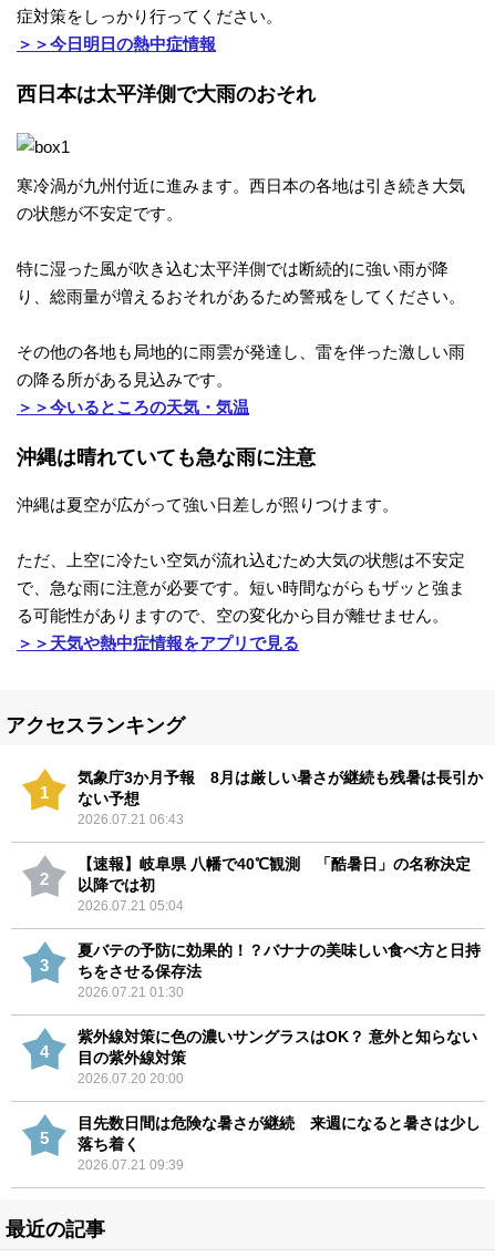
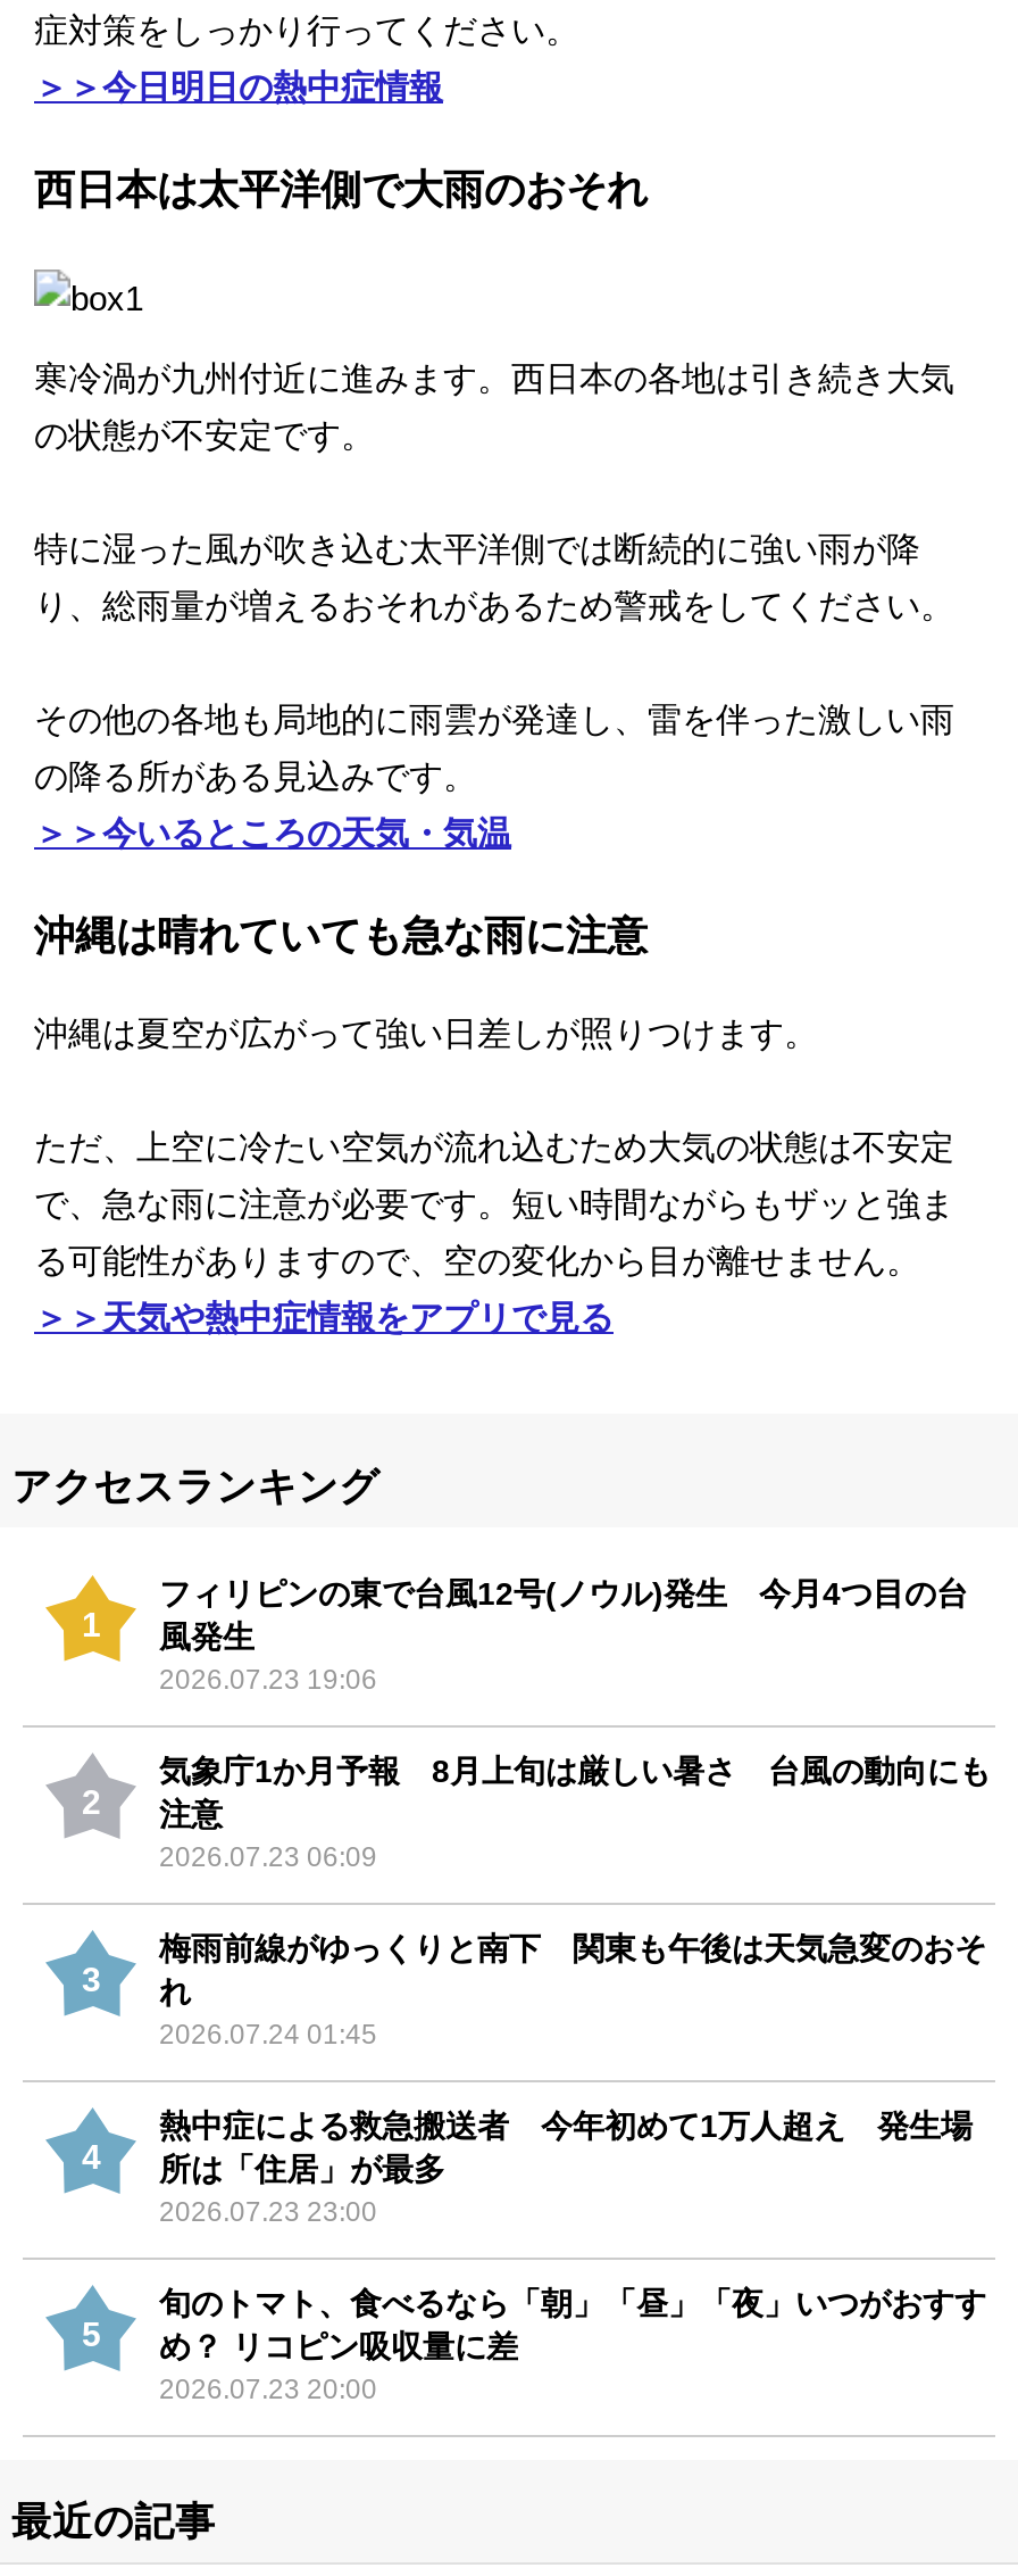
[78,768,483,827] 気象庁3か月予報 8月は厳しい暑さが継続も残暑は長引か | ない予想 | 2026.07.21 06:43 -> [159,1574,968,1695] フィリピンの東で台風12号(ノウル)発生 今月4つ目の台 | 風発生 | 2026.07.23 19:06
[78,854,471,913] 【速報】岐阜県 八幡で40℃観測 「酷暑日」の名称決定 | 以降では初 | 2026.07.21 05:04 -> [159,1751,991,1872] 気象庁1か月予報 8月上旬は厳しい暑さ 台風の動向にも | 注意 | 2026.07.23 06:09
[78,941,481,1000] 夏バテの予防に効果的！？バナナの美味しい食べ方と日持 | ちをさせる保存法 | 2026.07.21 01:30 -> [159,1929,986,2049] 梅雨前線がゆっくりと南下 関東も午後は天気急変のおそ | れ | 2026.07.24 01:45
[78,1027,477,1086] 紫外線対策に色の濃いサングラスはOK？ 意外と知らない | 目の紫外線対策 | 2026.07.20 20:00 -> [159,2106,973,2227] 熱中症による救急搬送者 今年初めて1万人超え 発生場 | 所は「住居」が最多 | 2026.07.23 23:00
[78,1114,481,1172] 目先数日間は危険な暑さが継続 来週になると暑さは少し | 落ち着く | 2026.07.21 09:39 -> [159,2284,986,2404] 旬のトマト、食べるなら「朝」「昼」「夜」いつがおすす | め？ リコピン吸収量に差 | 2026.07.23 20:00

